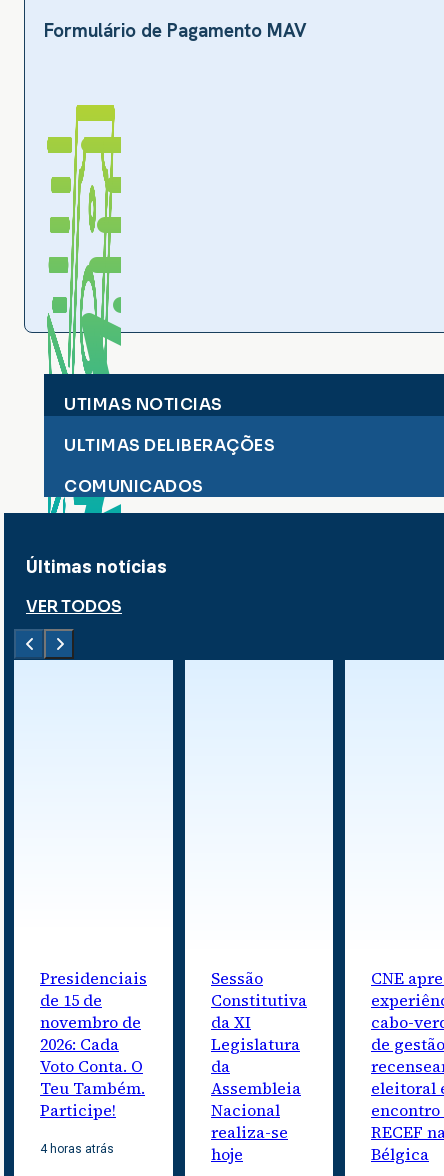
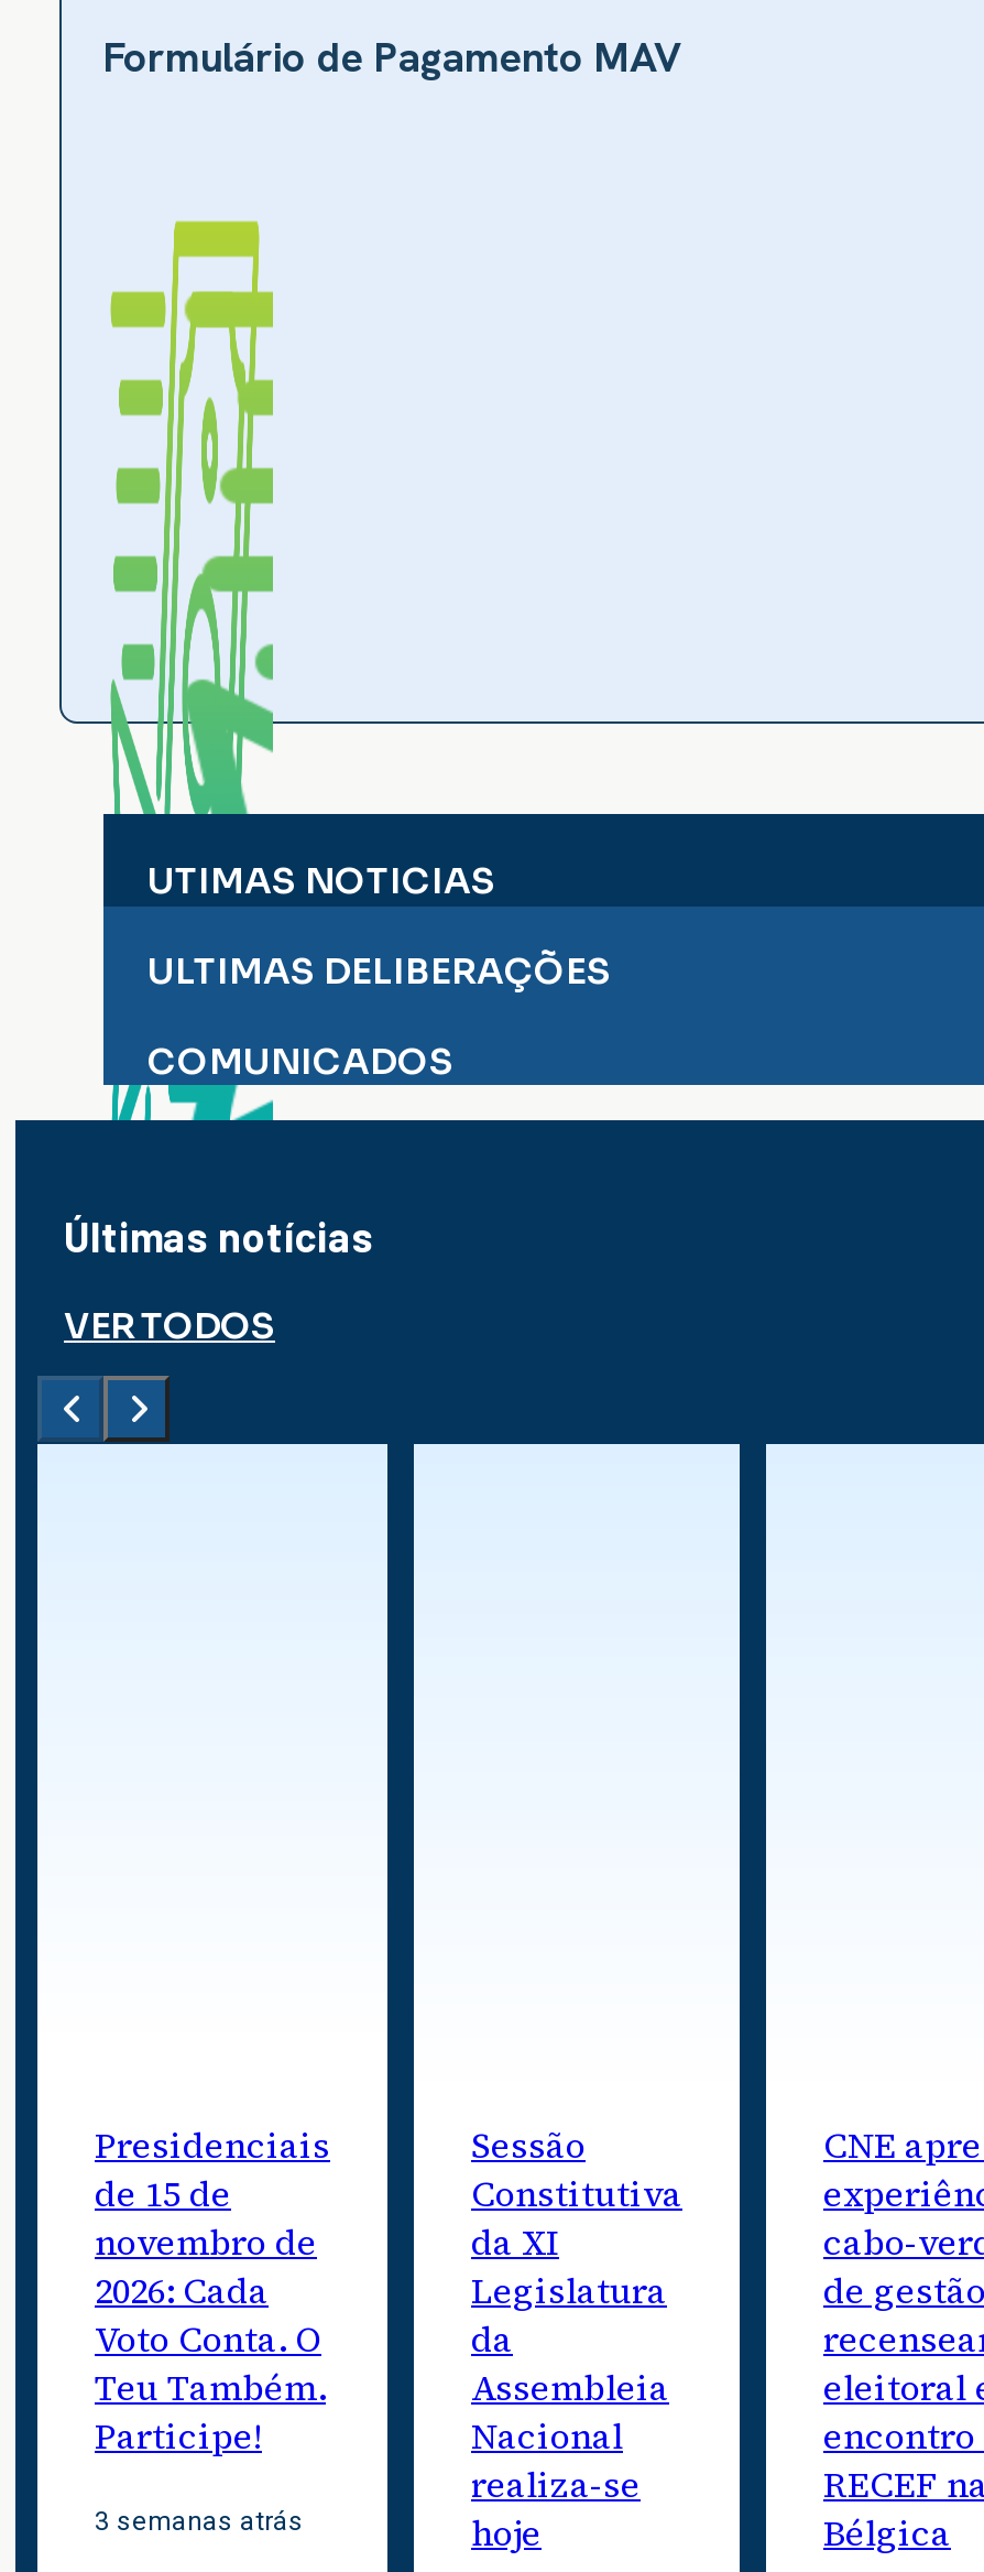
[40,1142,114,1156] 4 horas atrás -> [95,2507,304,2537] 3 semanas atrás

